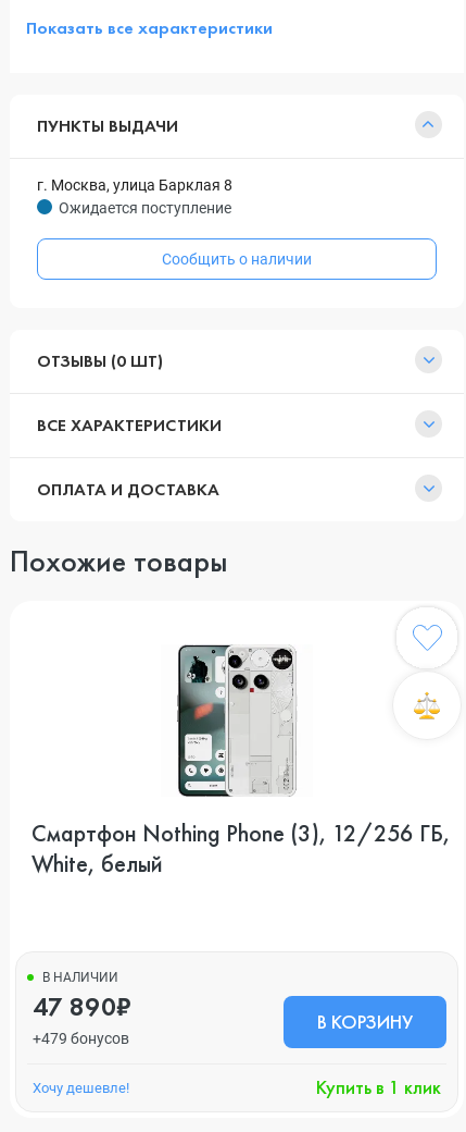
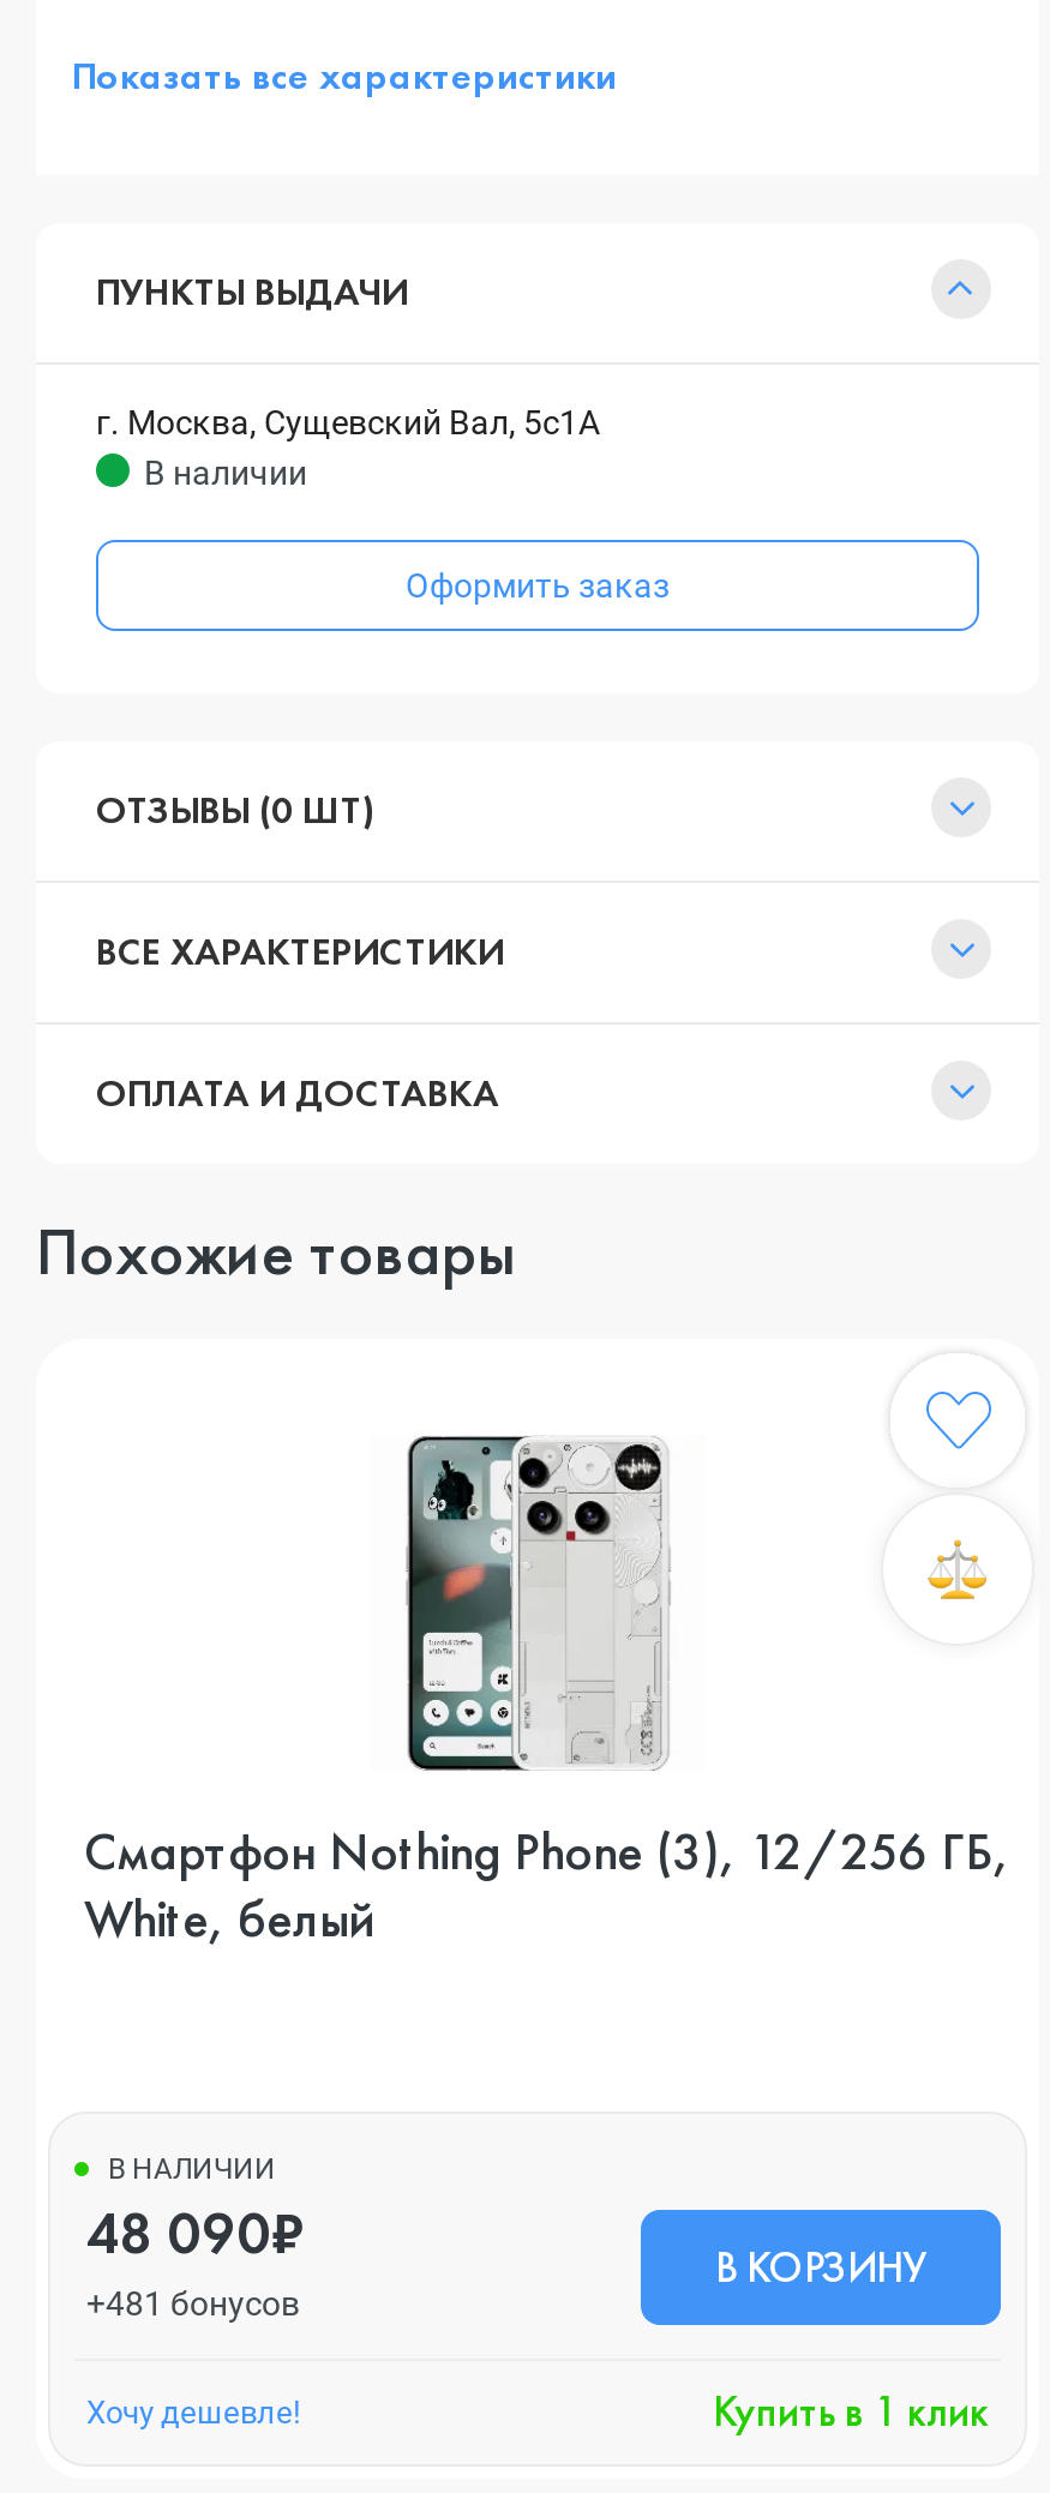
[37,176,232,217] г. Москва, улица Барклая 8 | Ожидается поступление -> [96,403,600,492] г. Москва, Сущевский Вал, 5с1А | В наличии
[162,250,312,268] Сообщить о наличии -> [406,566,670,605] Оформить заказ
[33,989,131,1023] 47 890₽ -> [86,2195,305,2270] 48 090₽
[33,1030,129,1047] +479 бонусов -> [86,2284,300,2323] +481 бонусов

